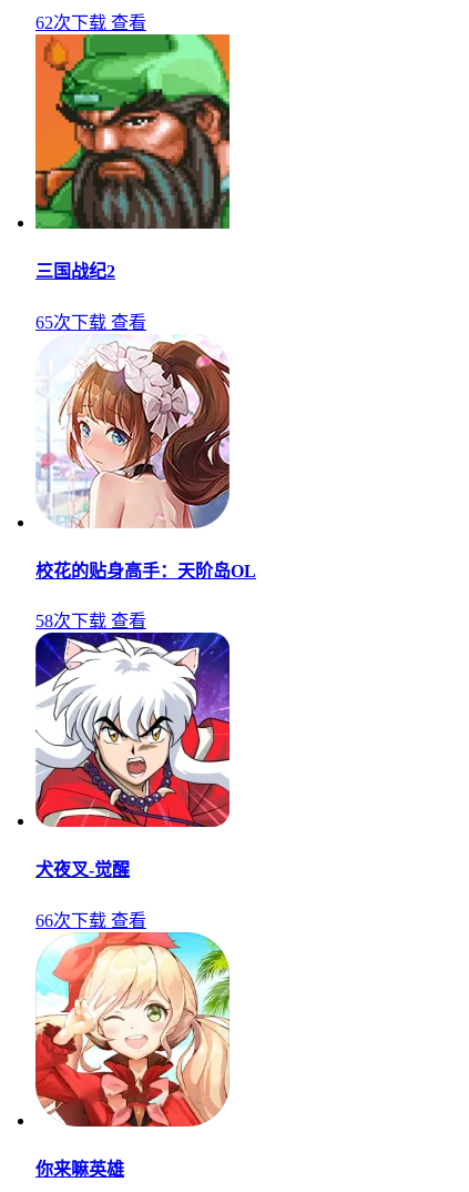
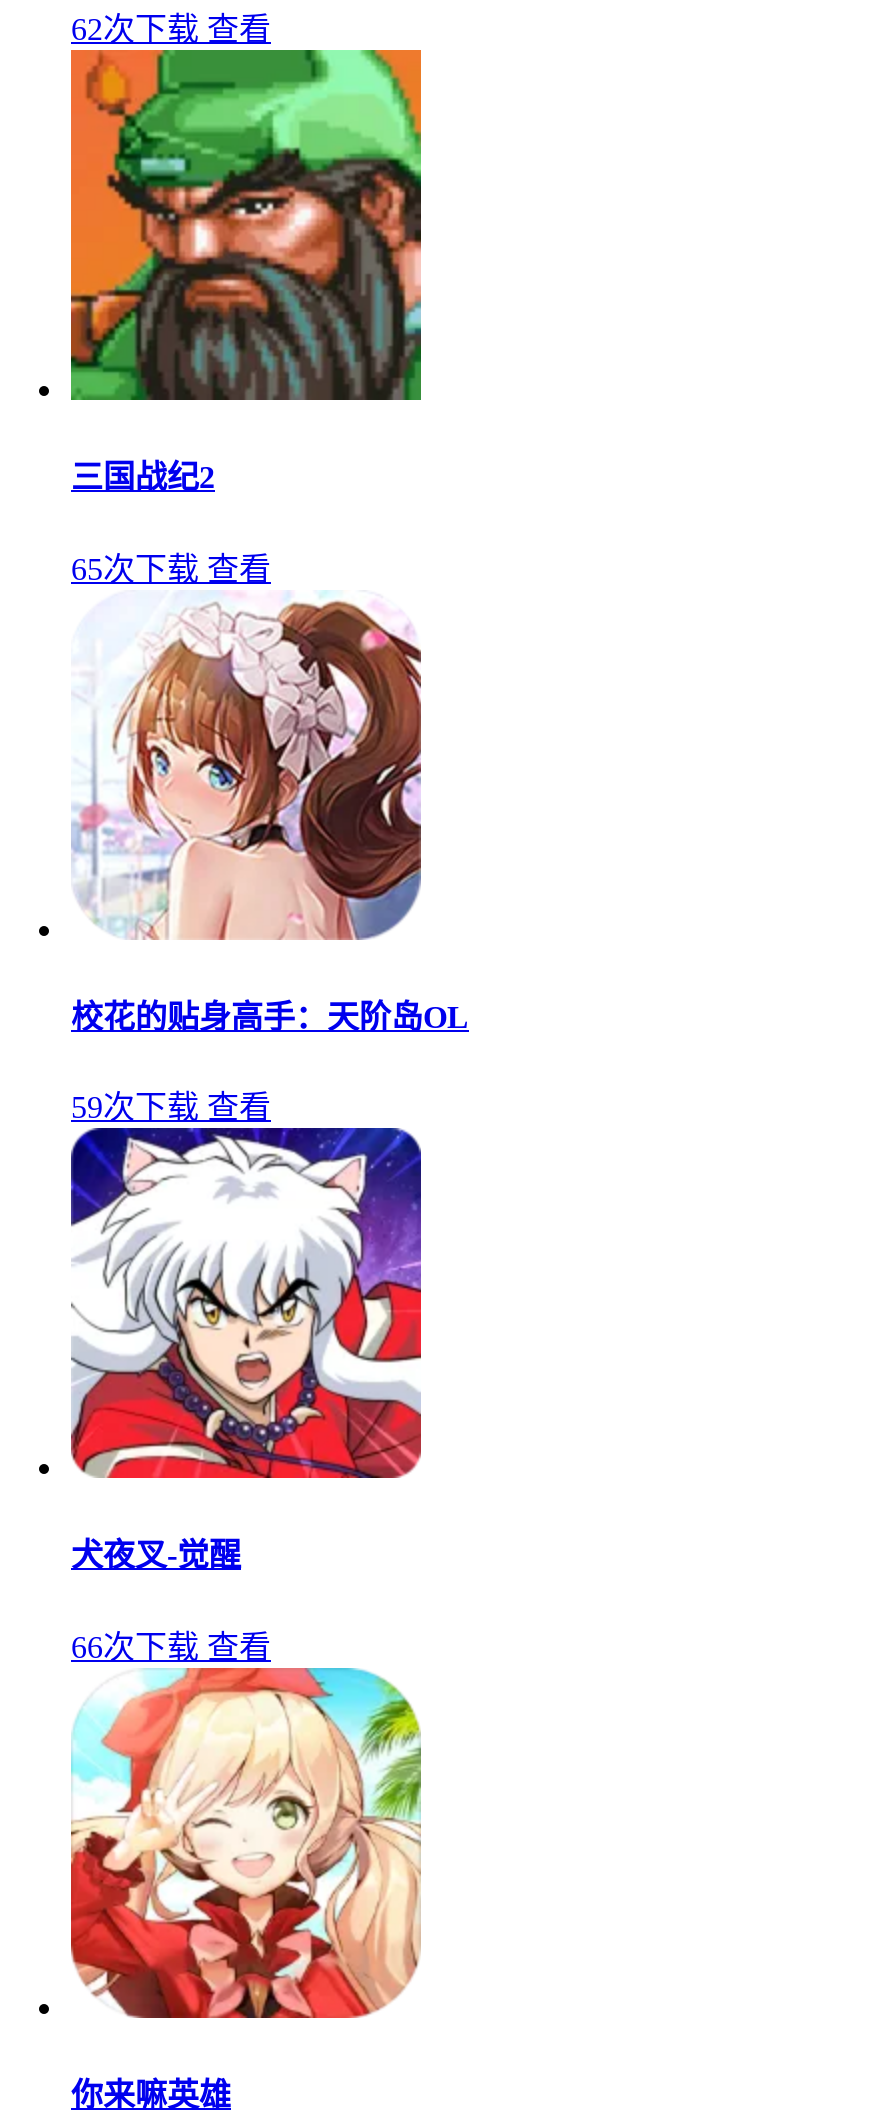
[35,612,146,631] 58次下载 查看 -> [71,1090,271,1124] 59次下载 查看

